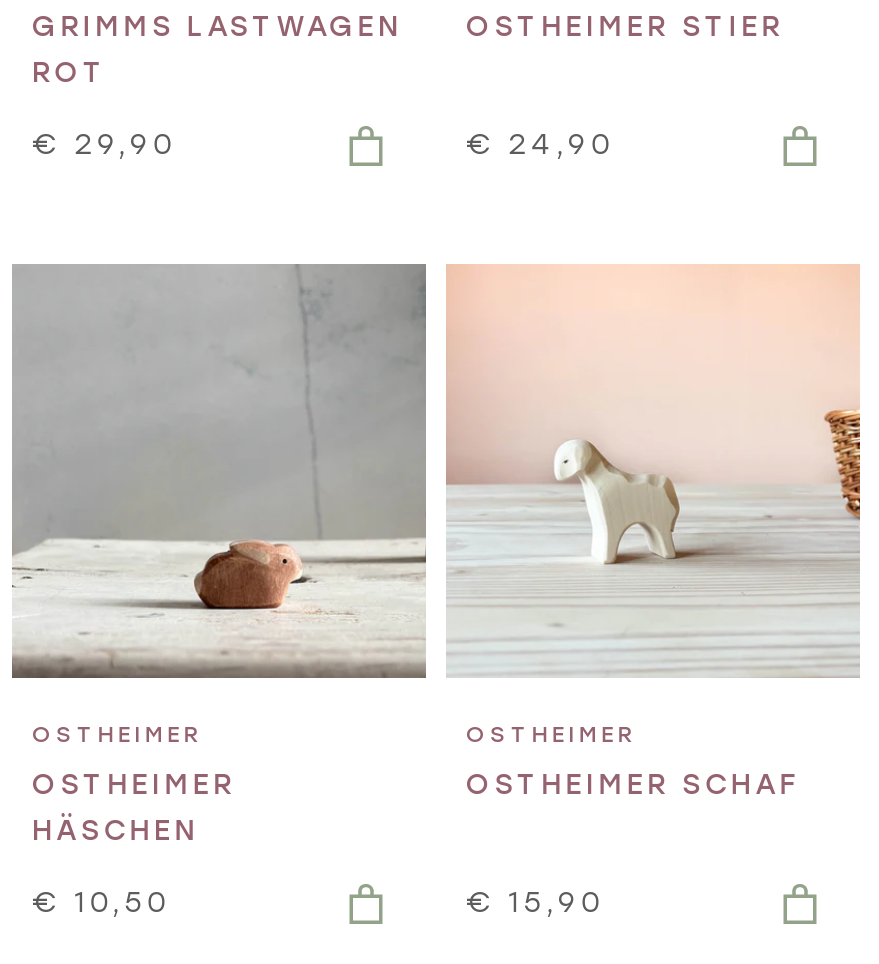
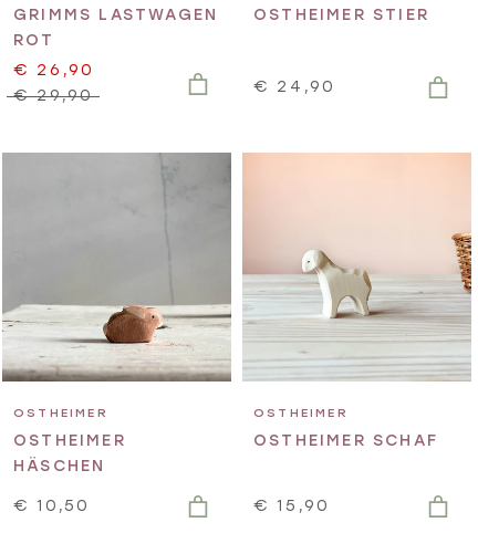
none -> [13,61,94,80] € 26,90

